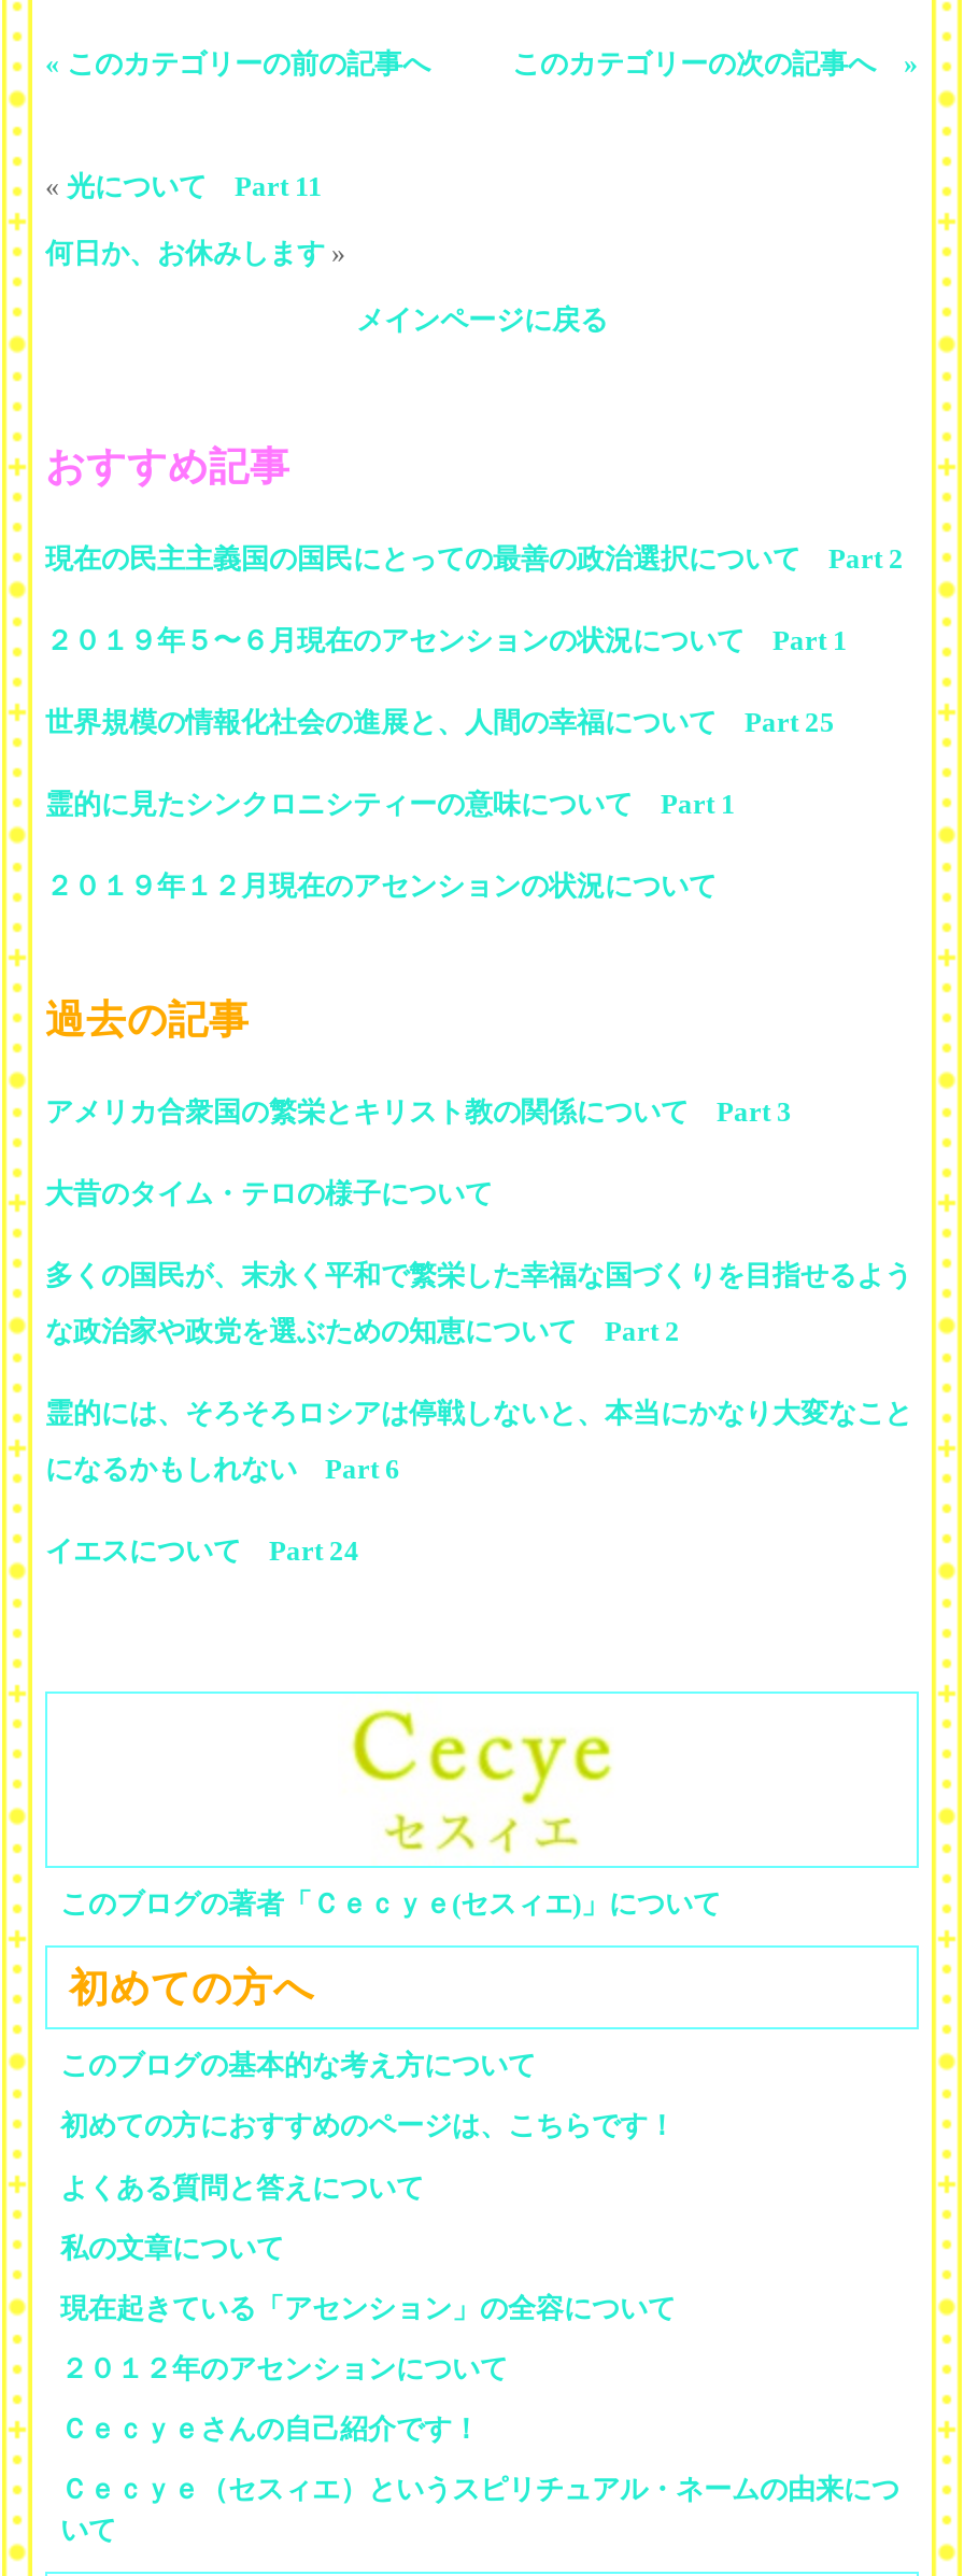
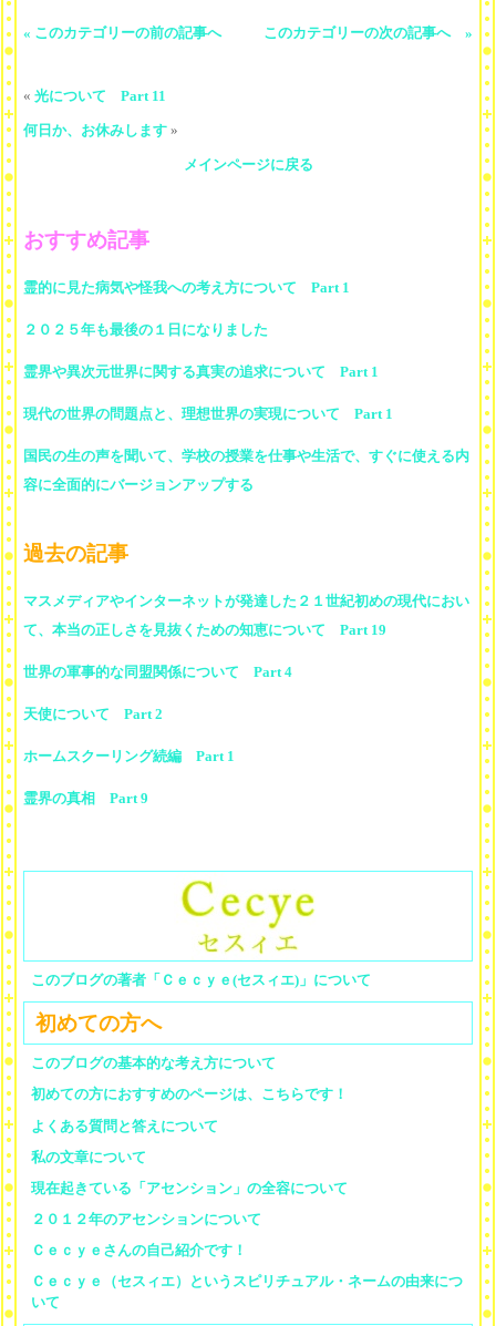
[45,543,904,903] 現在の民主主義国の国民にとっての最善の政治選択について Part 2 | ２０１９年５〜６月現在のアセンションの状況について Part 1 | 世界規模の情報化社会の進展と、人間の幸福について Part 25 | 霊的に見たシンクロニシティーの意味について Part 1 | ２０１９年１２月現在のアセンションの状況について -> [23,280,469,493] 霊的に見た病気や怪我への考え方について Part 1 | ２０２５年も最後の１日になりました | 霊界や異次元世界に関する真実の追求について Part 1 | 現代の世界の問題点と、理想世界の実現について Part 1 | 国民の生の声を聞いて、学校の授業を仕事や生活で、すぐに使える内 | 容に全面的にバージョンアップする
moved [45,997,250,1042] -> [23,542,128,565]: 過去の記事
[45,1096,912,1568] アメリカ合衆国の繁栄とキリスト教の関係について Part 3 | 大昔のタイム・テロの様子について | 多くの国民が、末永く平和で繁栄した幸福な国づくりを目指せるよう | な政治家や政党を選ぶための知恵について Part 2 | 霊的には、そろそろロシアは停戦しないと、本当にかなり大変なこと | になるかもしれない Part 6 | イエスについて Part 24 -> [23,593,469,807] マスメディアやインターネットが発達した２１世紀初めの現代におい | て、本当の正しさを見抜くための知恵について Part 19 | 世界の軍事的な同盟関係について Part 4 | 天使について Part 2 | ホームスクーリング続編 Part 1 | 霊界の真相 Part 9

